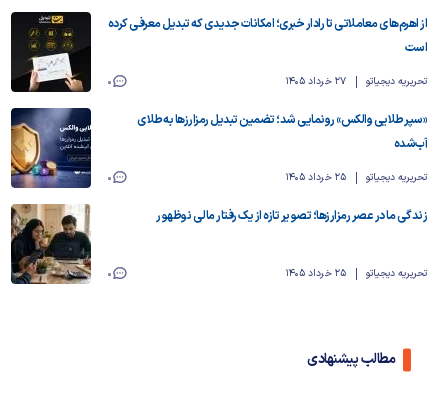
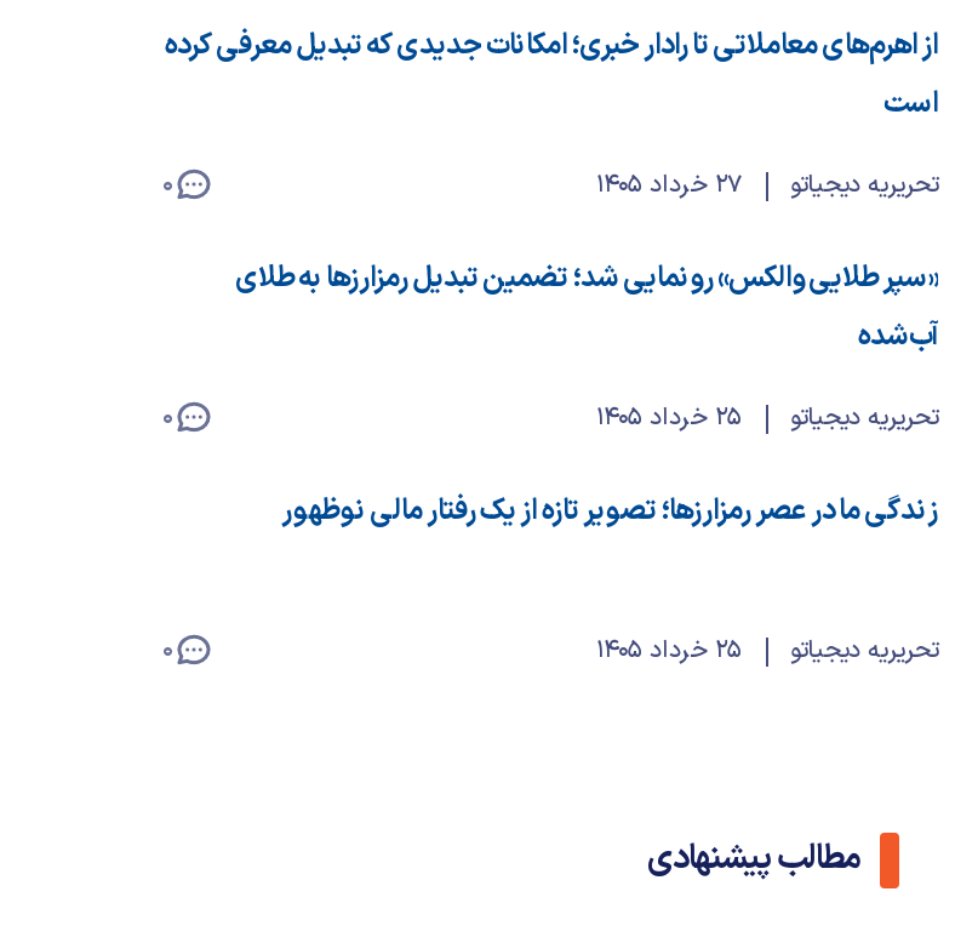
[10,11,92,93] [image] -> none
[10,107,92,189] [image] -> none
[10,203,92,285] [image] -> none

